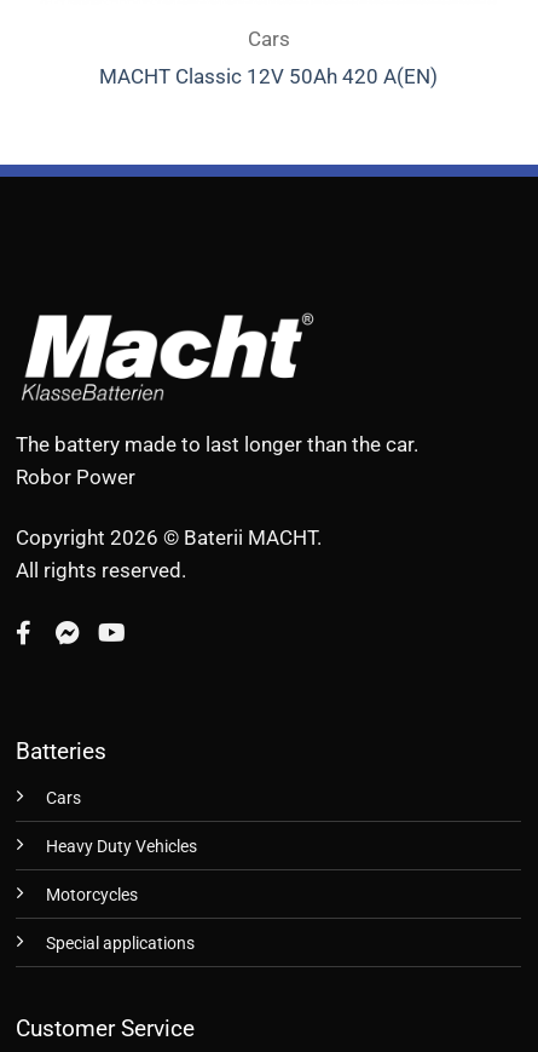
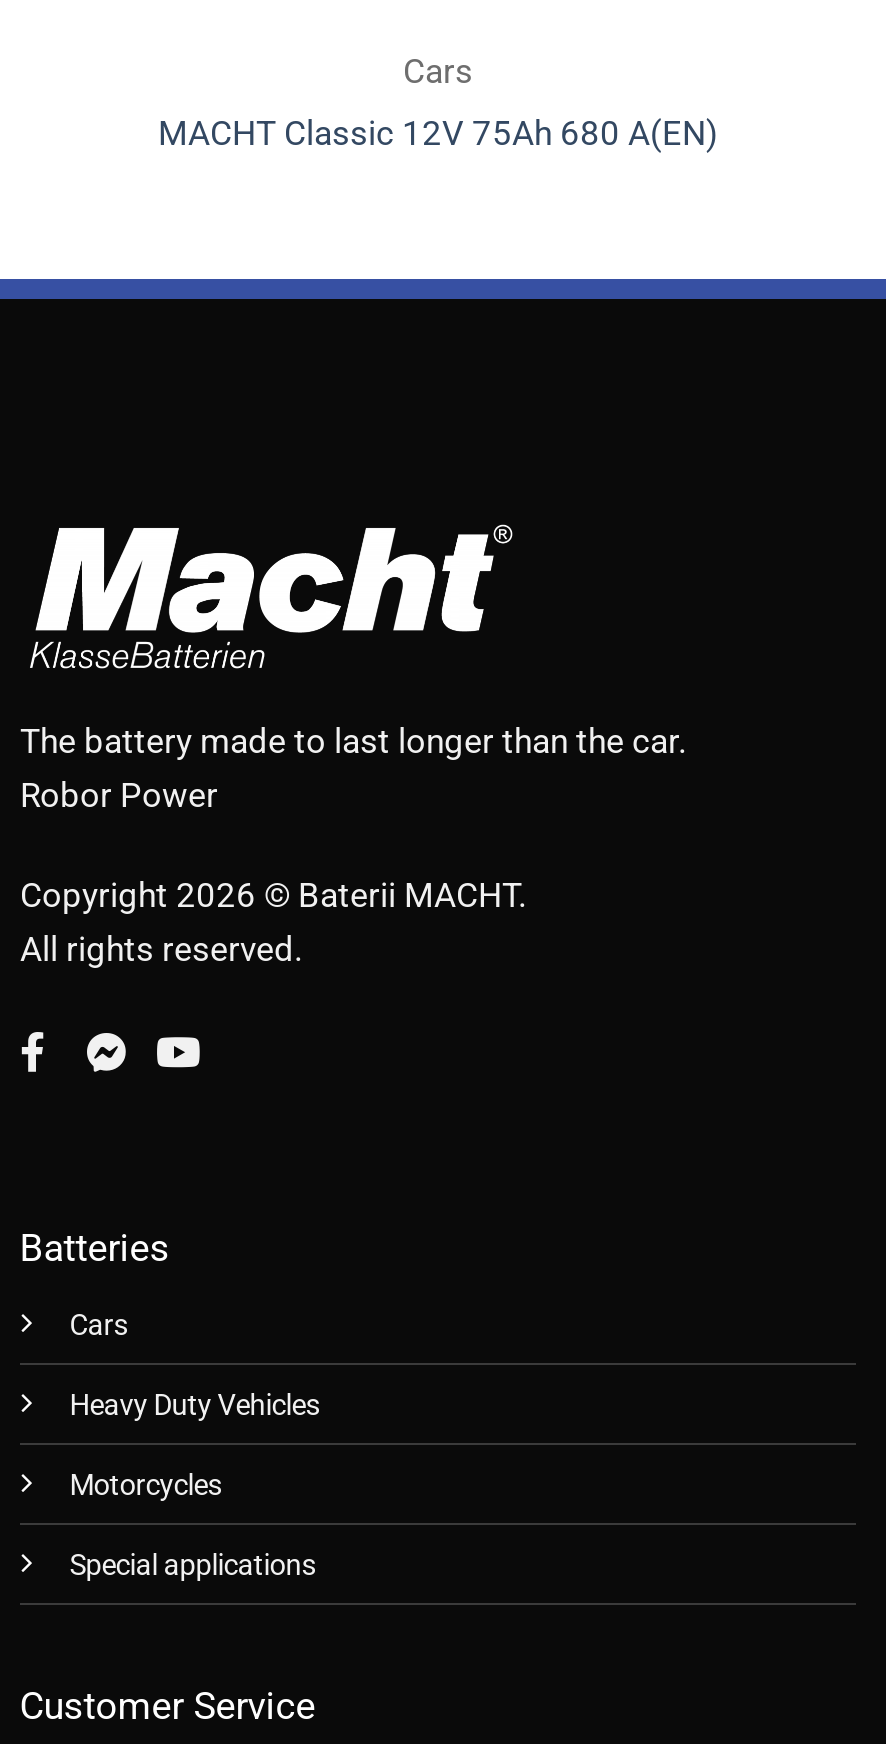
[99,65,438,89] MACHT Classic 12V 50Ah 420 A(EN) -> [158,114,718,154] MACHT Classic 12V 75Ah 680 A(EN)

